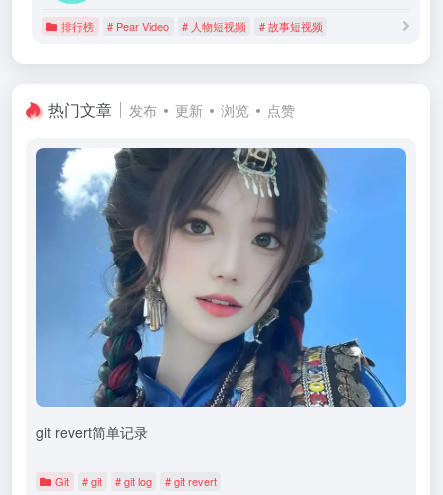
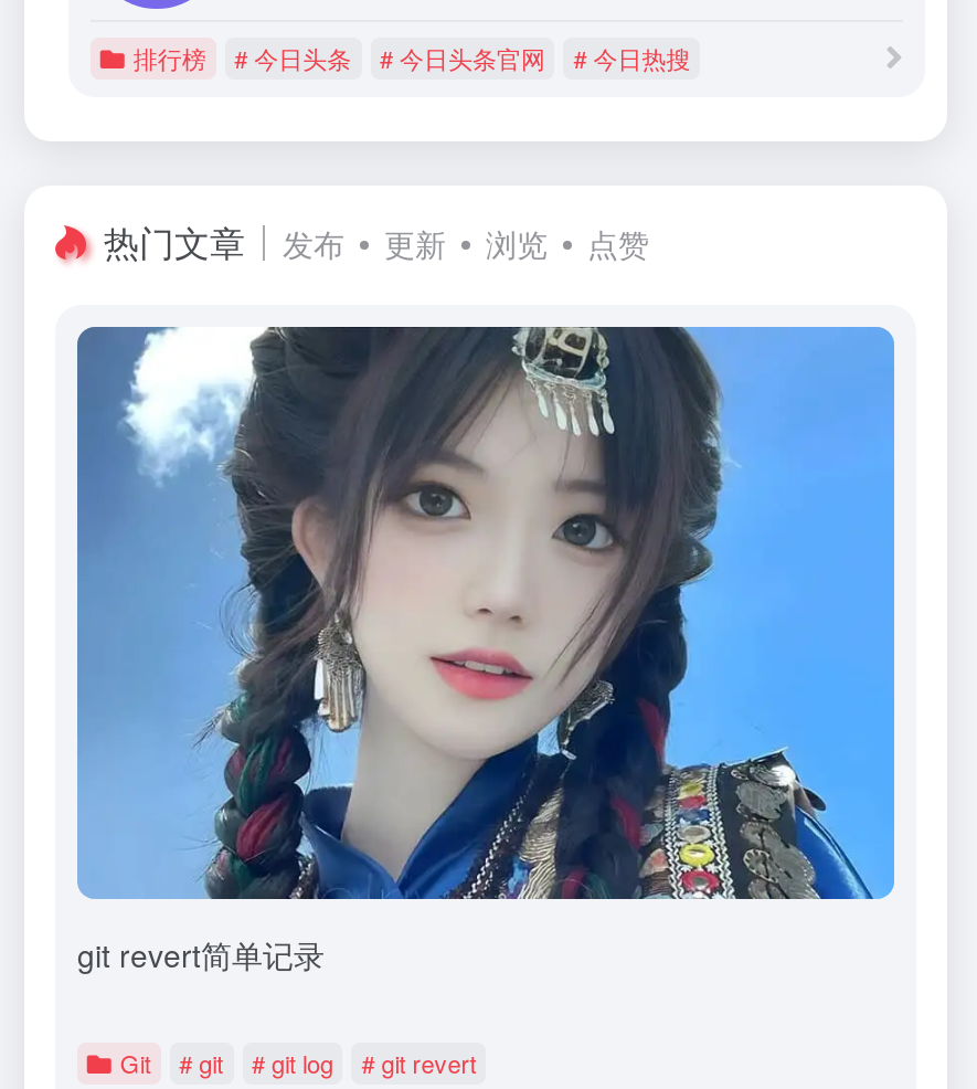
[107,18,323,34] # Pear Video | # 人物短视频 | # 故事短视频 -> [234,40,690,75] # 今日头条 | # 今日头条官网 | # 今日热搜

